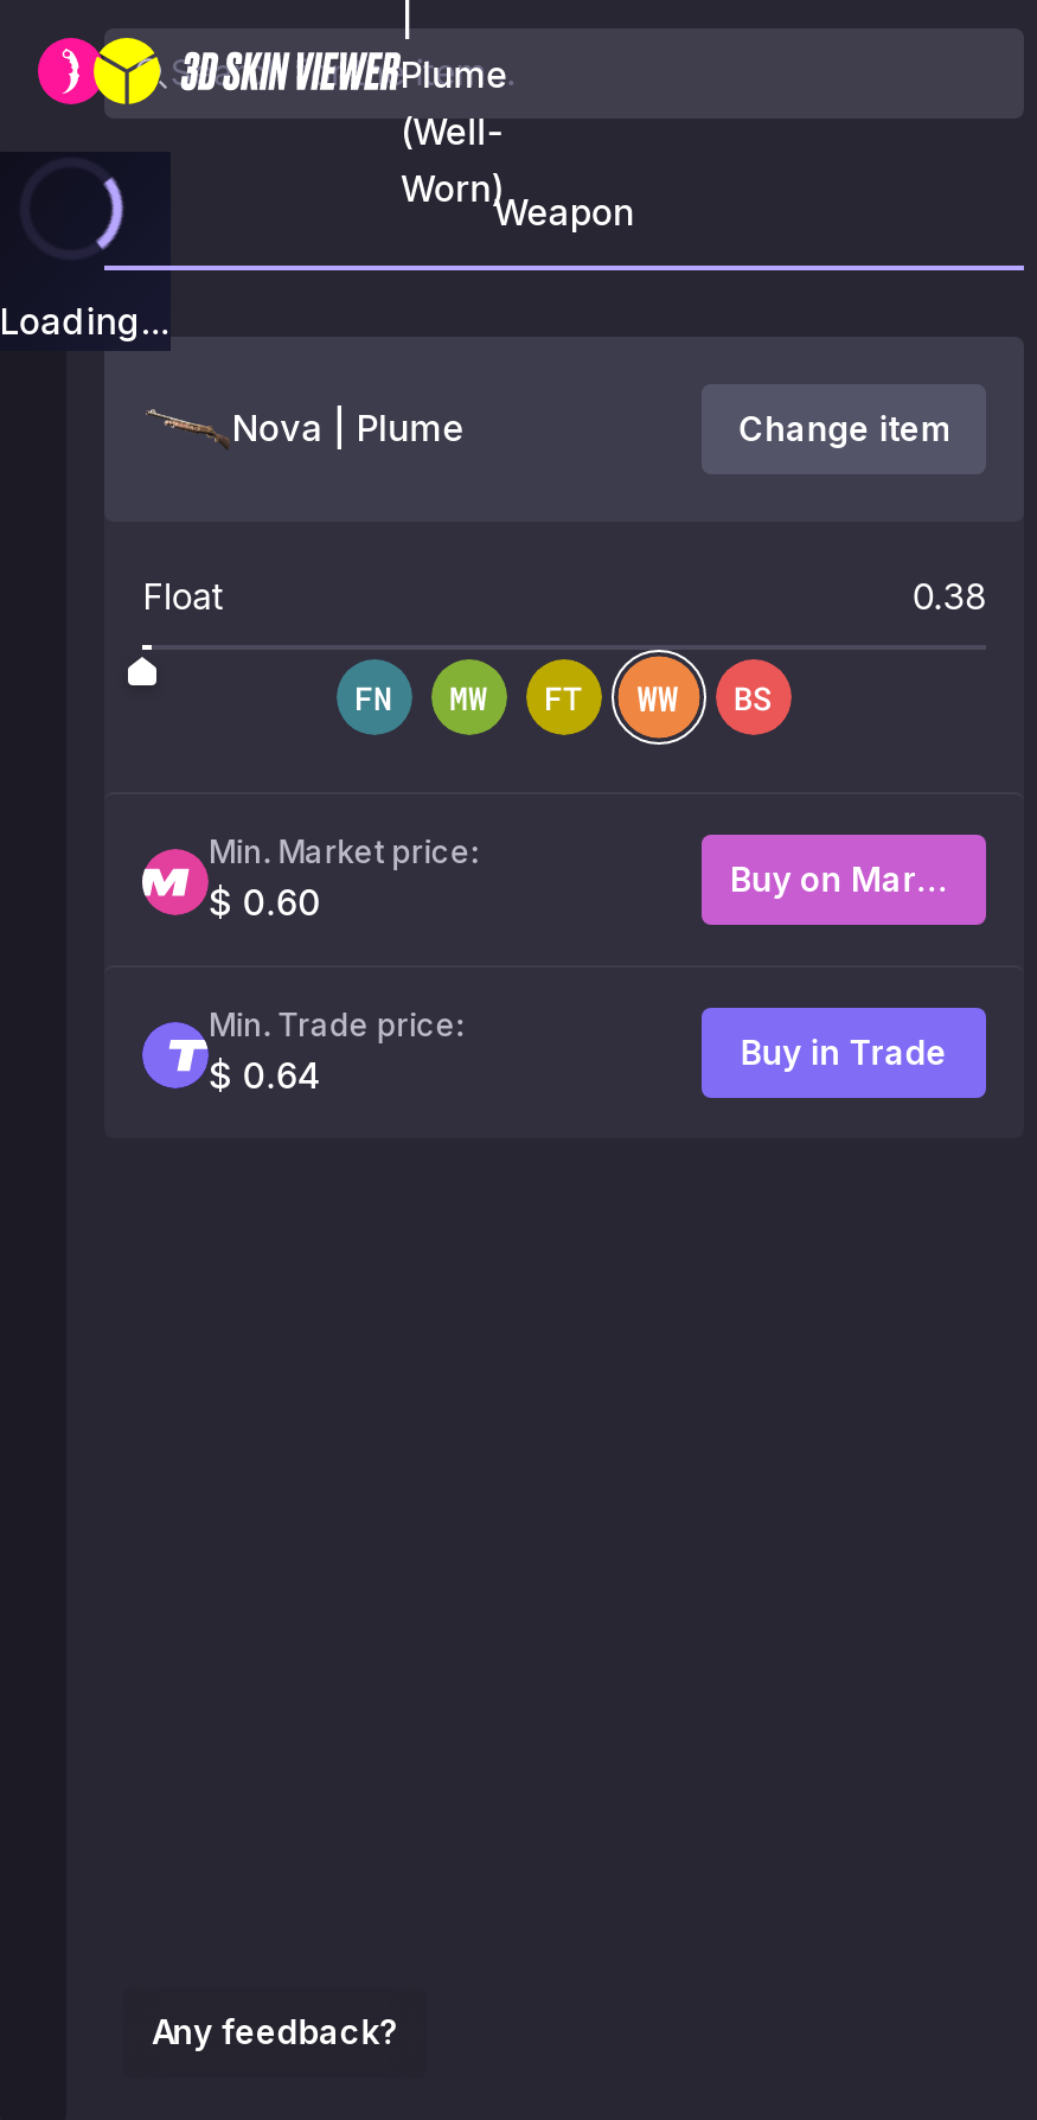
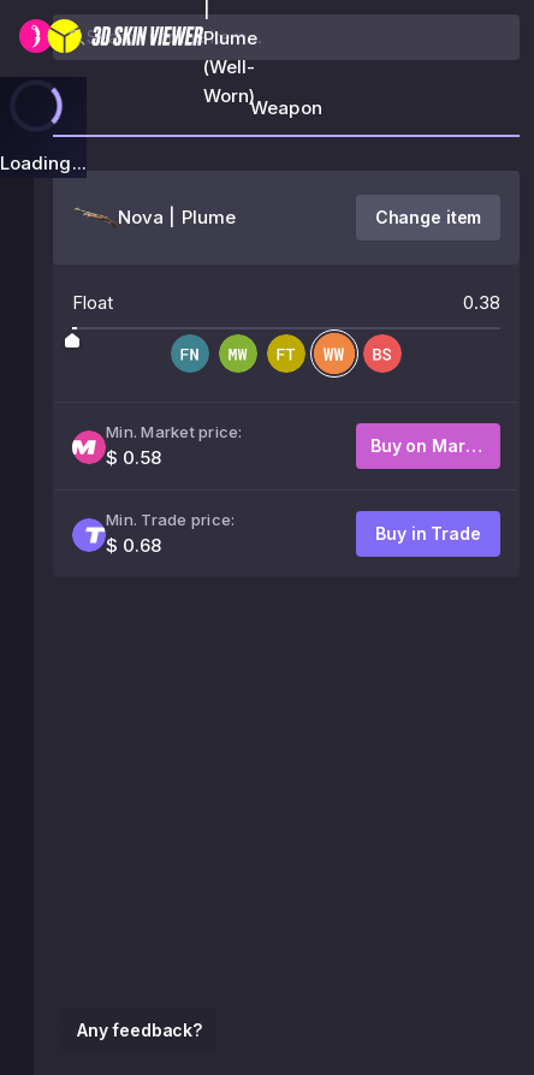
[209,880,321,925] $ 0.60 -> [106,446,162,469] $ 0.58
[209,1053,321,1098] $ 0.64 -> [106,534,162,557] $ 0.68

